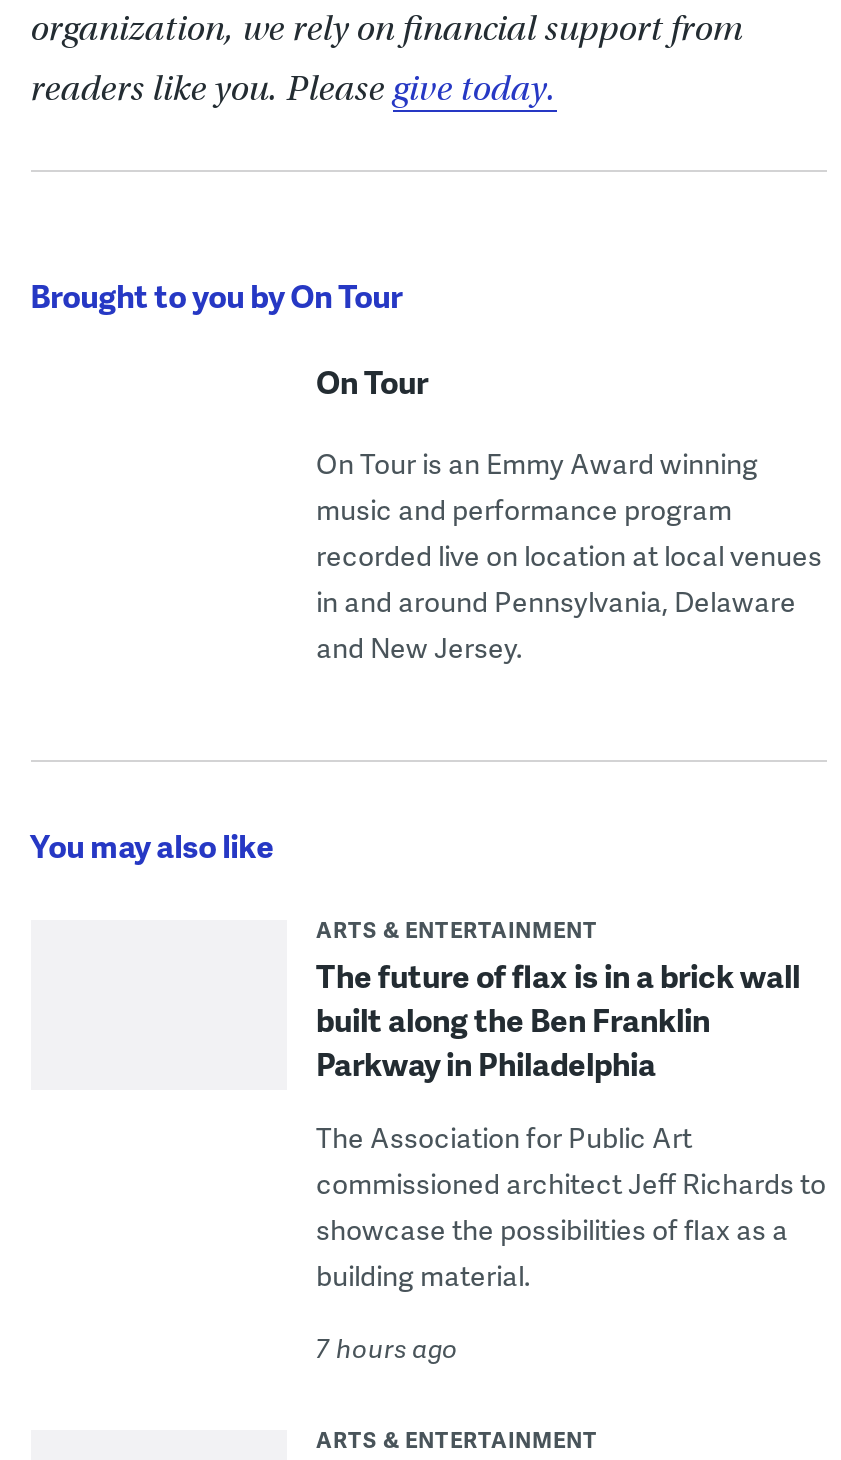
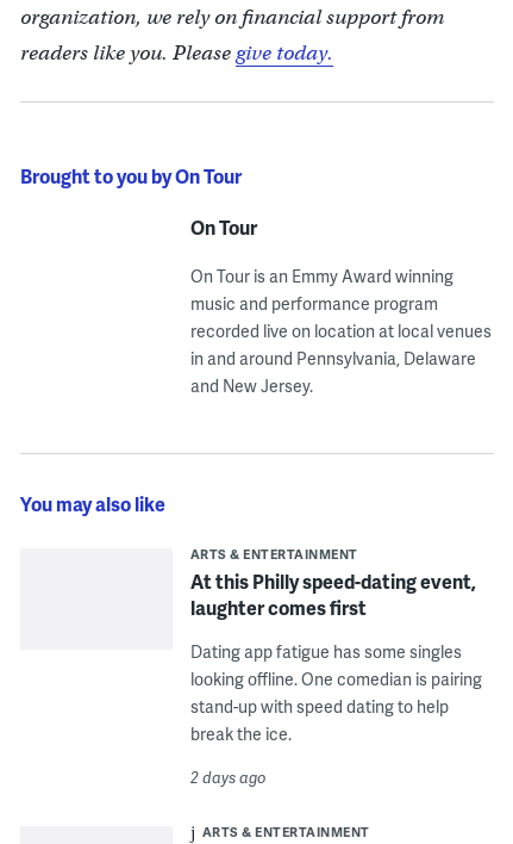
[316,952,800,1086] The future of flax is in a brick wall | built along the Ben Franklin | Parkway in Philadelphia -> [190,568,476,621] At this Philly speed-dating event, | laughter comes first
[316,1118,826,1294] The Association for Public Art | commissioned architect Jeff Richards to | showcase the possibilities of flax as a | building material. -> [190,640,481,745] Dating app fatigue has some singles | looking offline. One comedian is pairing | stand-up with speed dating to help | break the ice.
[316,1330,458,1366] 7 hours ago -> [190,767,266,788] 2 days ago

